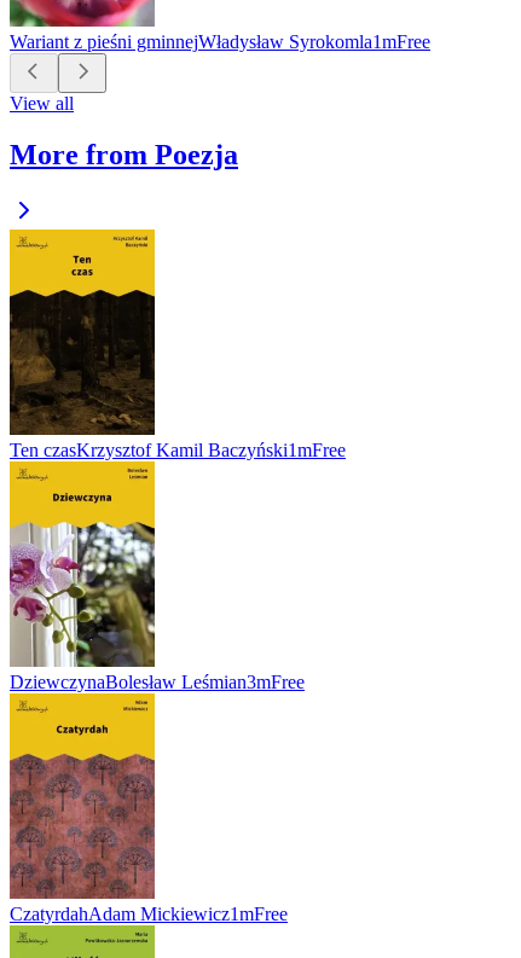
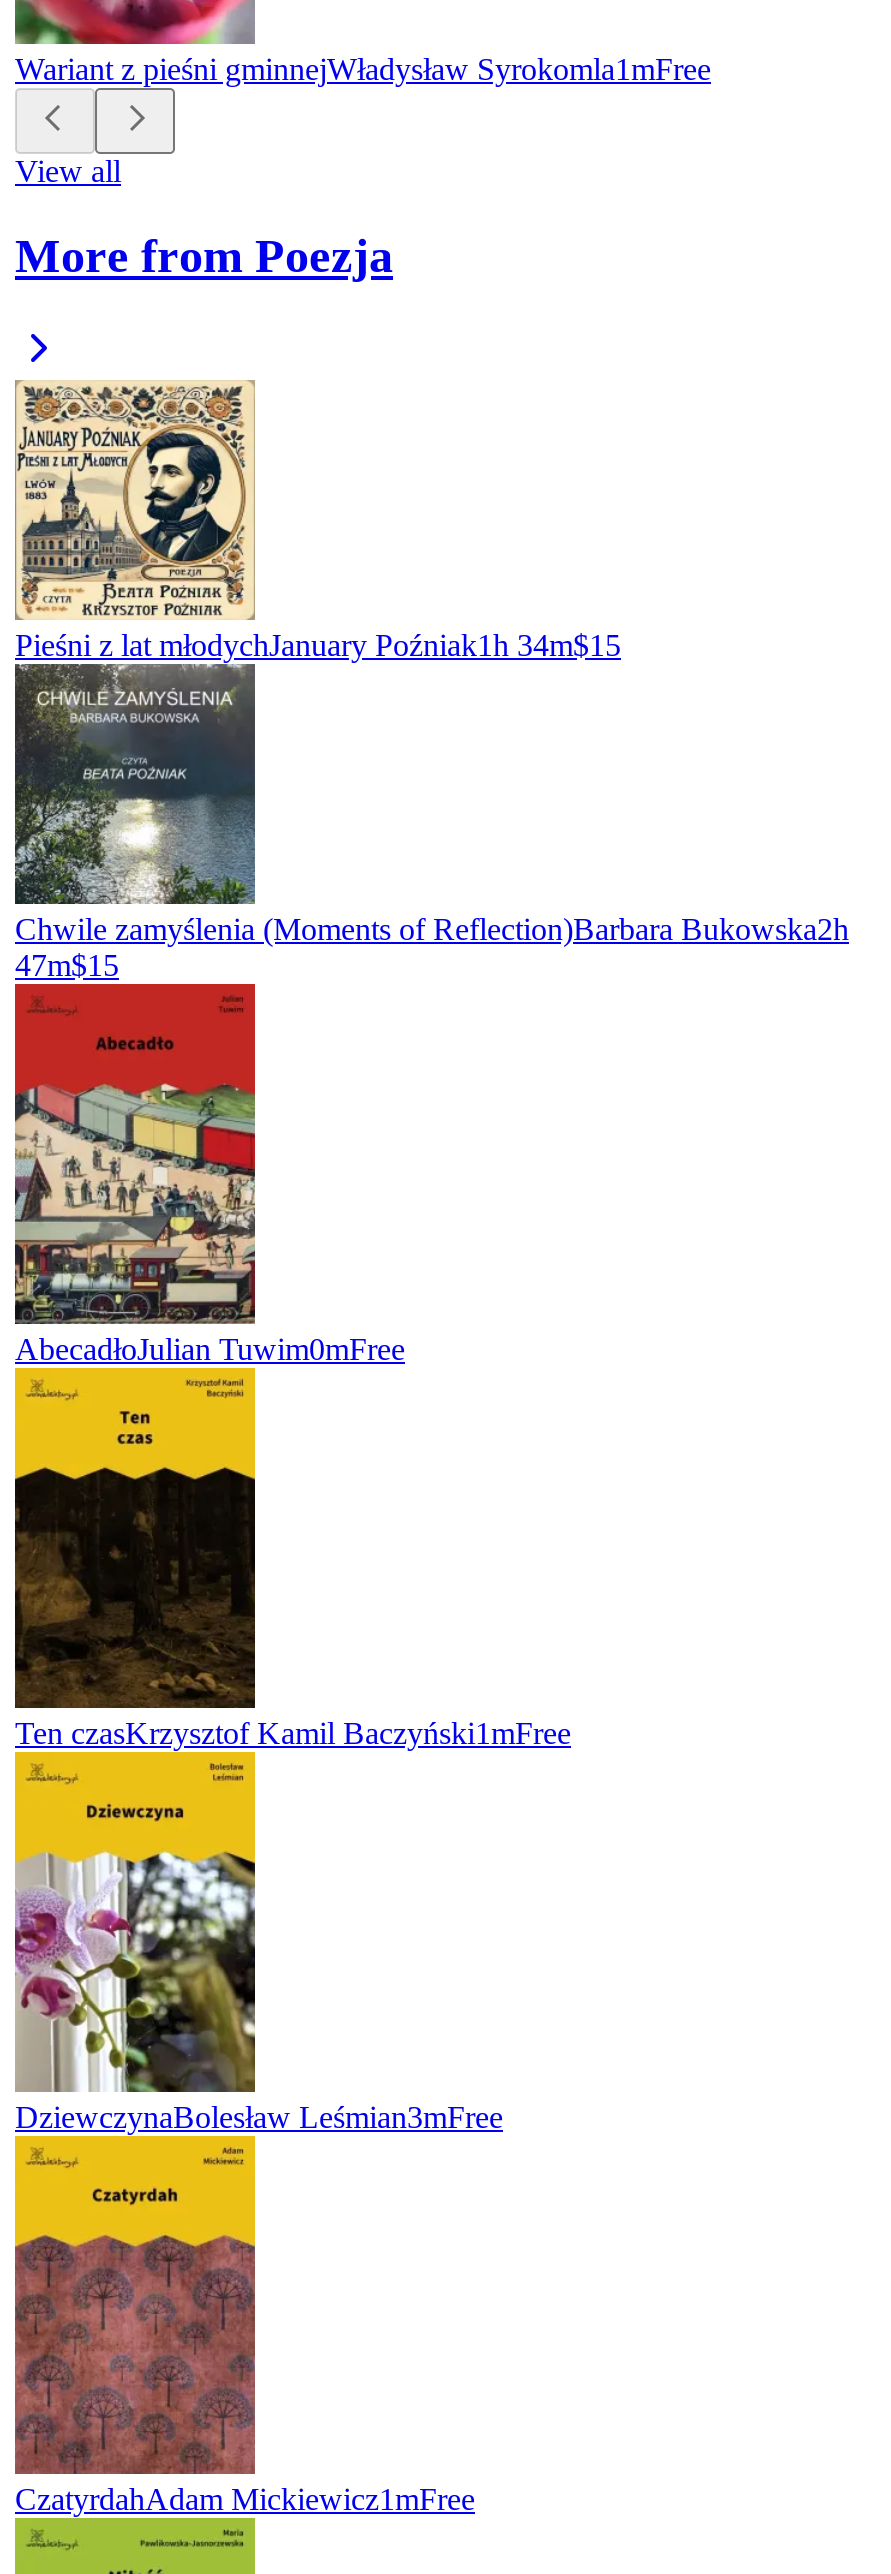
none -> [13,962,405,1366] [image] | AbecadłoJulian Tuwim0mFree
none -> [15,380,621,662] [image] | Pieśni z lat młodychJanuary Poźniak1h 34m$15
none -> [15,678,849,982] [image] | Chwile zamyślenia (Moments of Reflection)Barbara Bukowska2h | 47m$15

